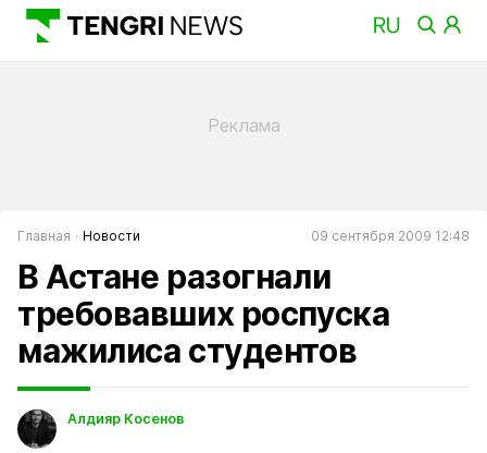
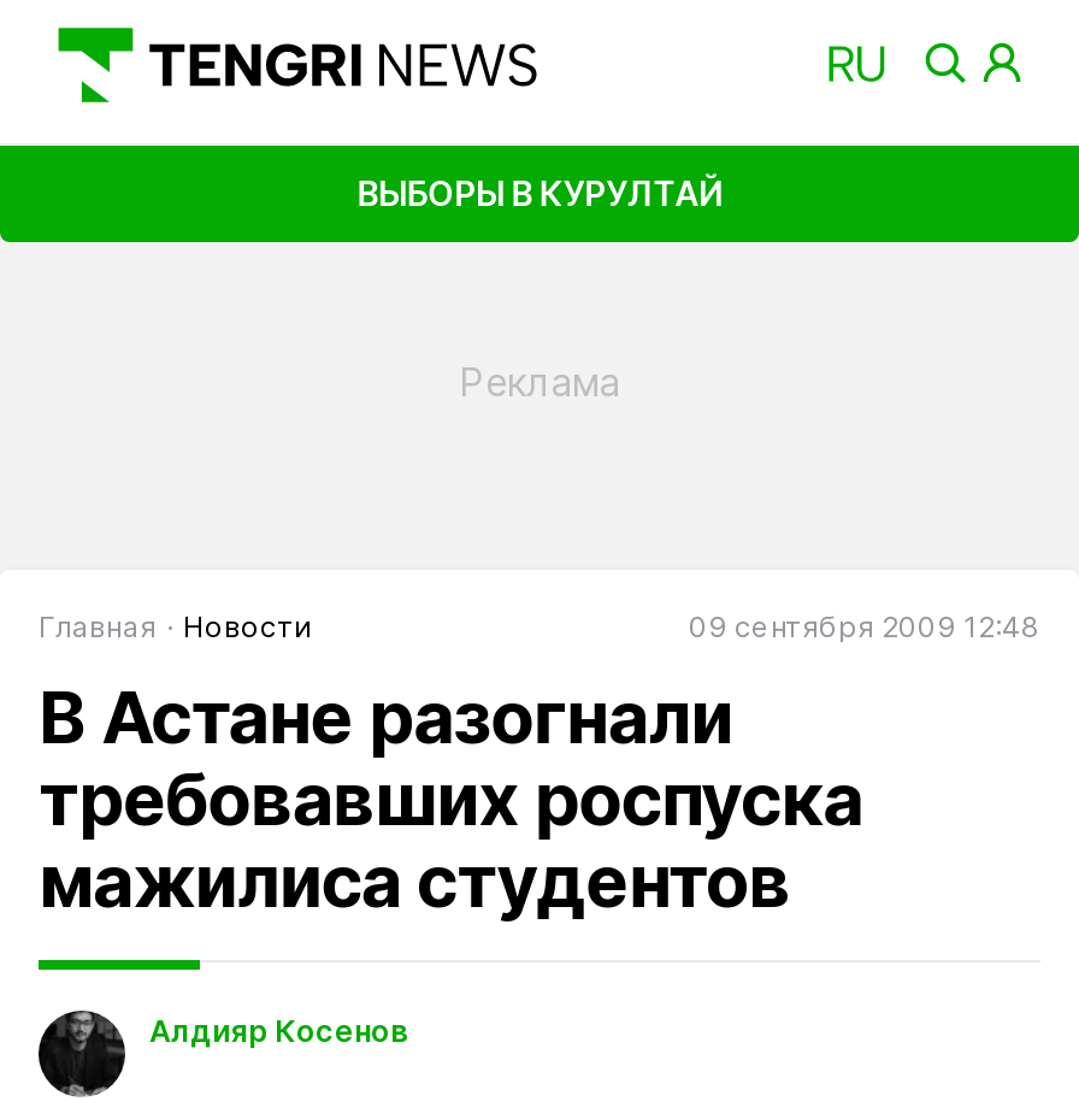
none -> [357,172,722,212] ВЫБОРЫ В КУРУЛТАЙ

